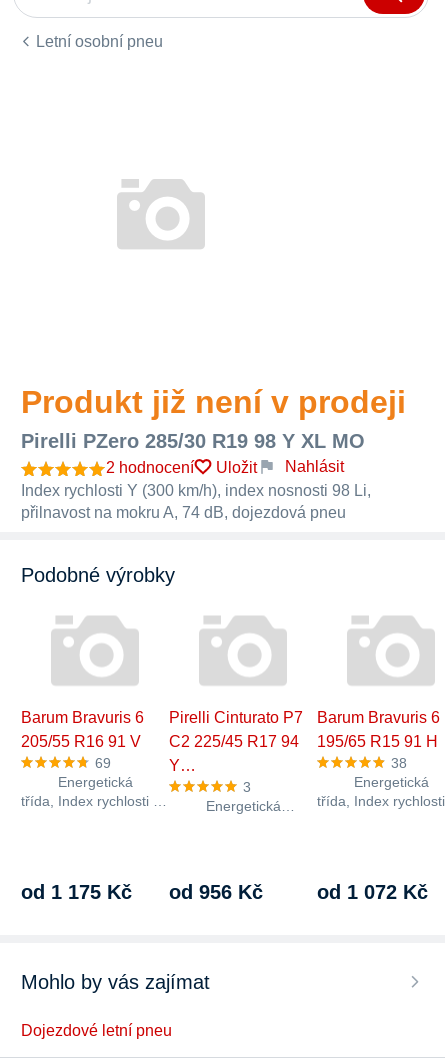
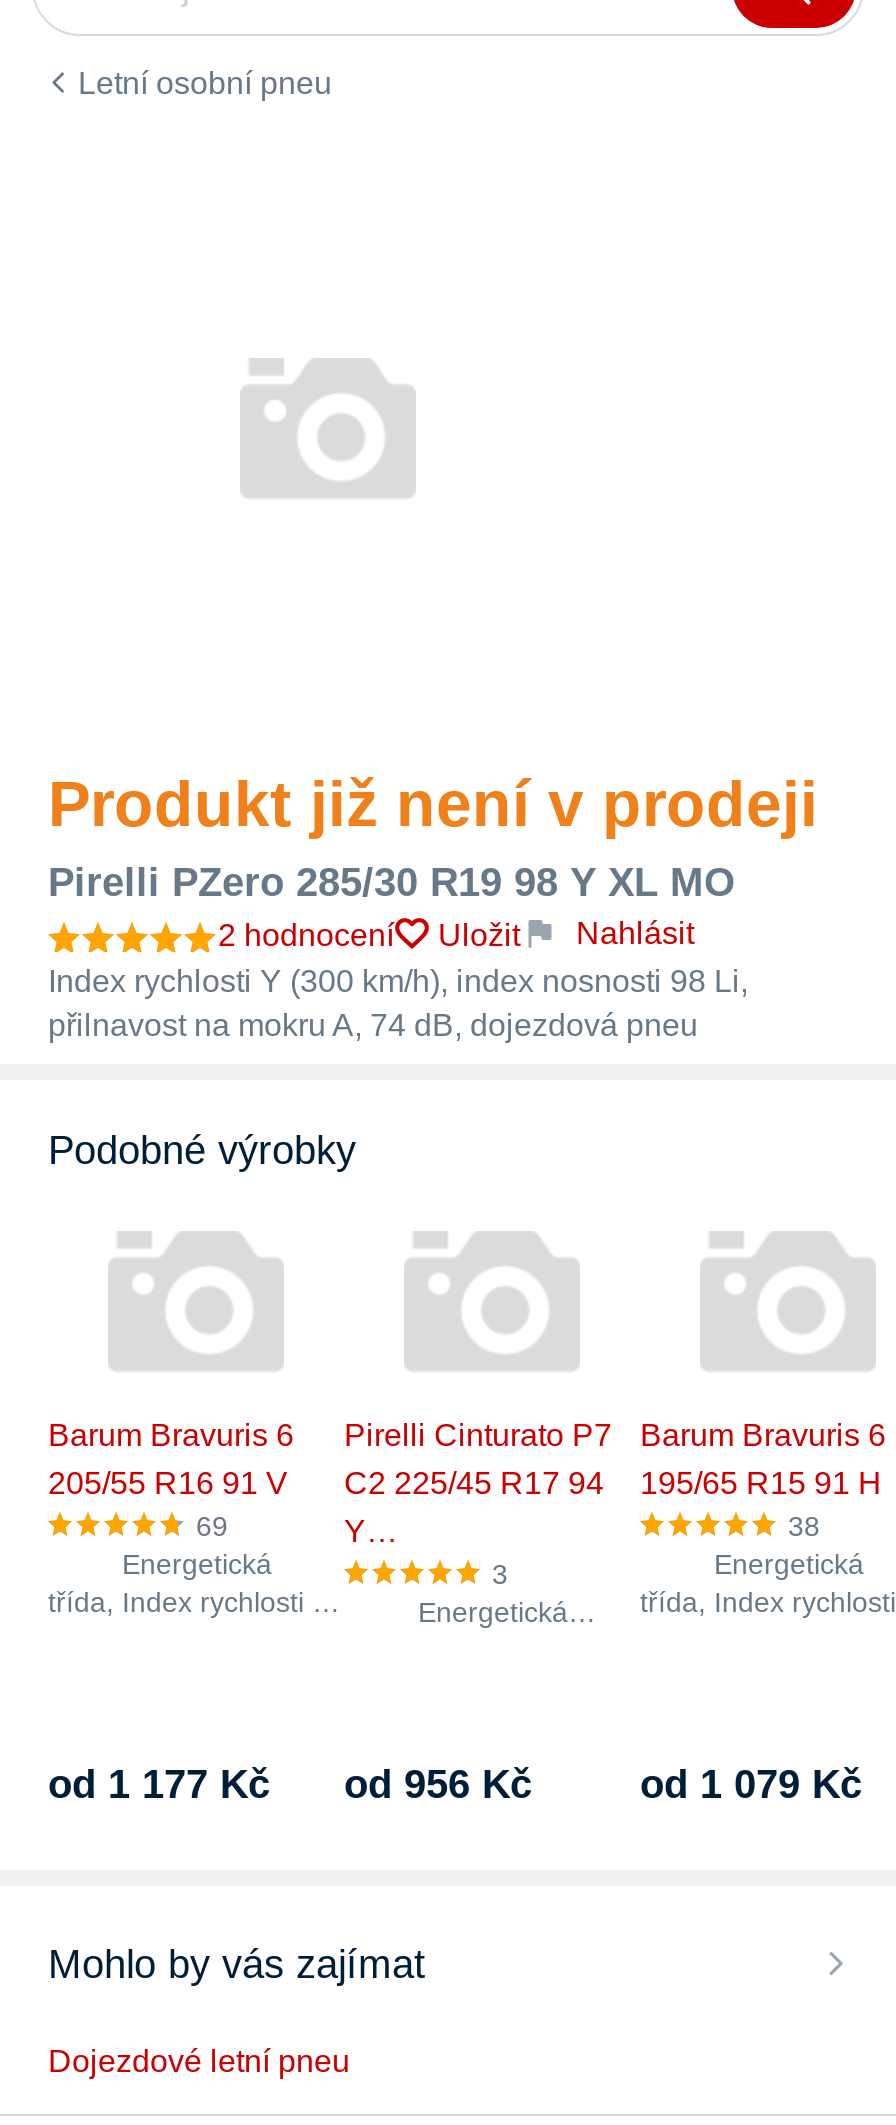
[21,881,132,903] od 1 175 Kč -> [48,1762,270,1806] od 1 177 Kč
[317,881,428,903] od 1 072 Kč -> [640,1762,862,1806] od 1 079 Kč

